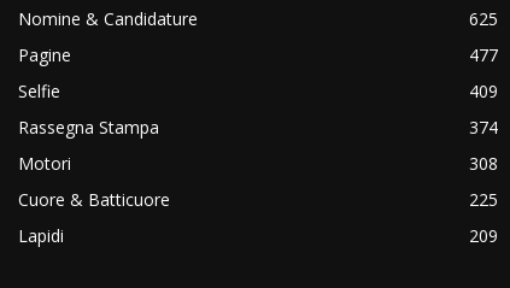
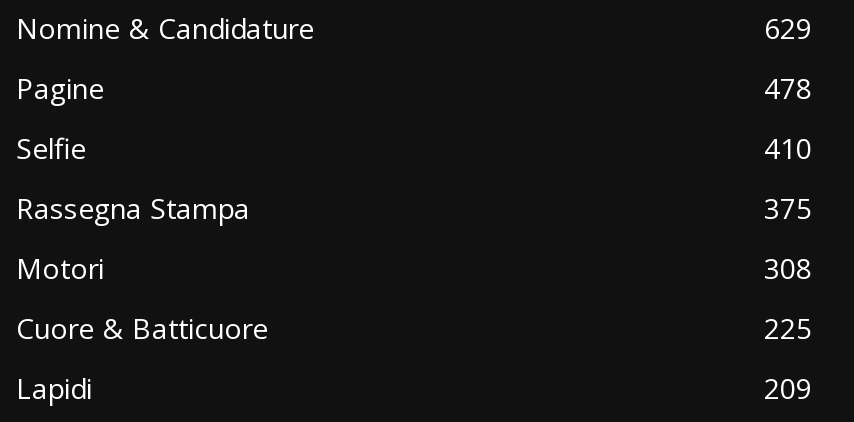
[469,8,498,31] 625 -> [764,10,812,48] 629
[469,44,498,67] 477 -> [764,70,812,108] 478
[469,80,498,103] 409 -> [764,130,812,168] 410
[469,116,498,139] 374 -> [764,190,812,228] 375

